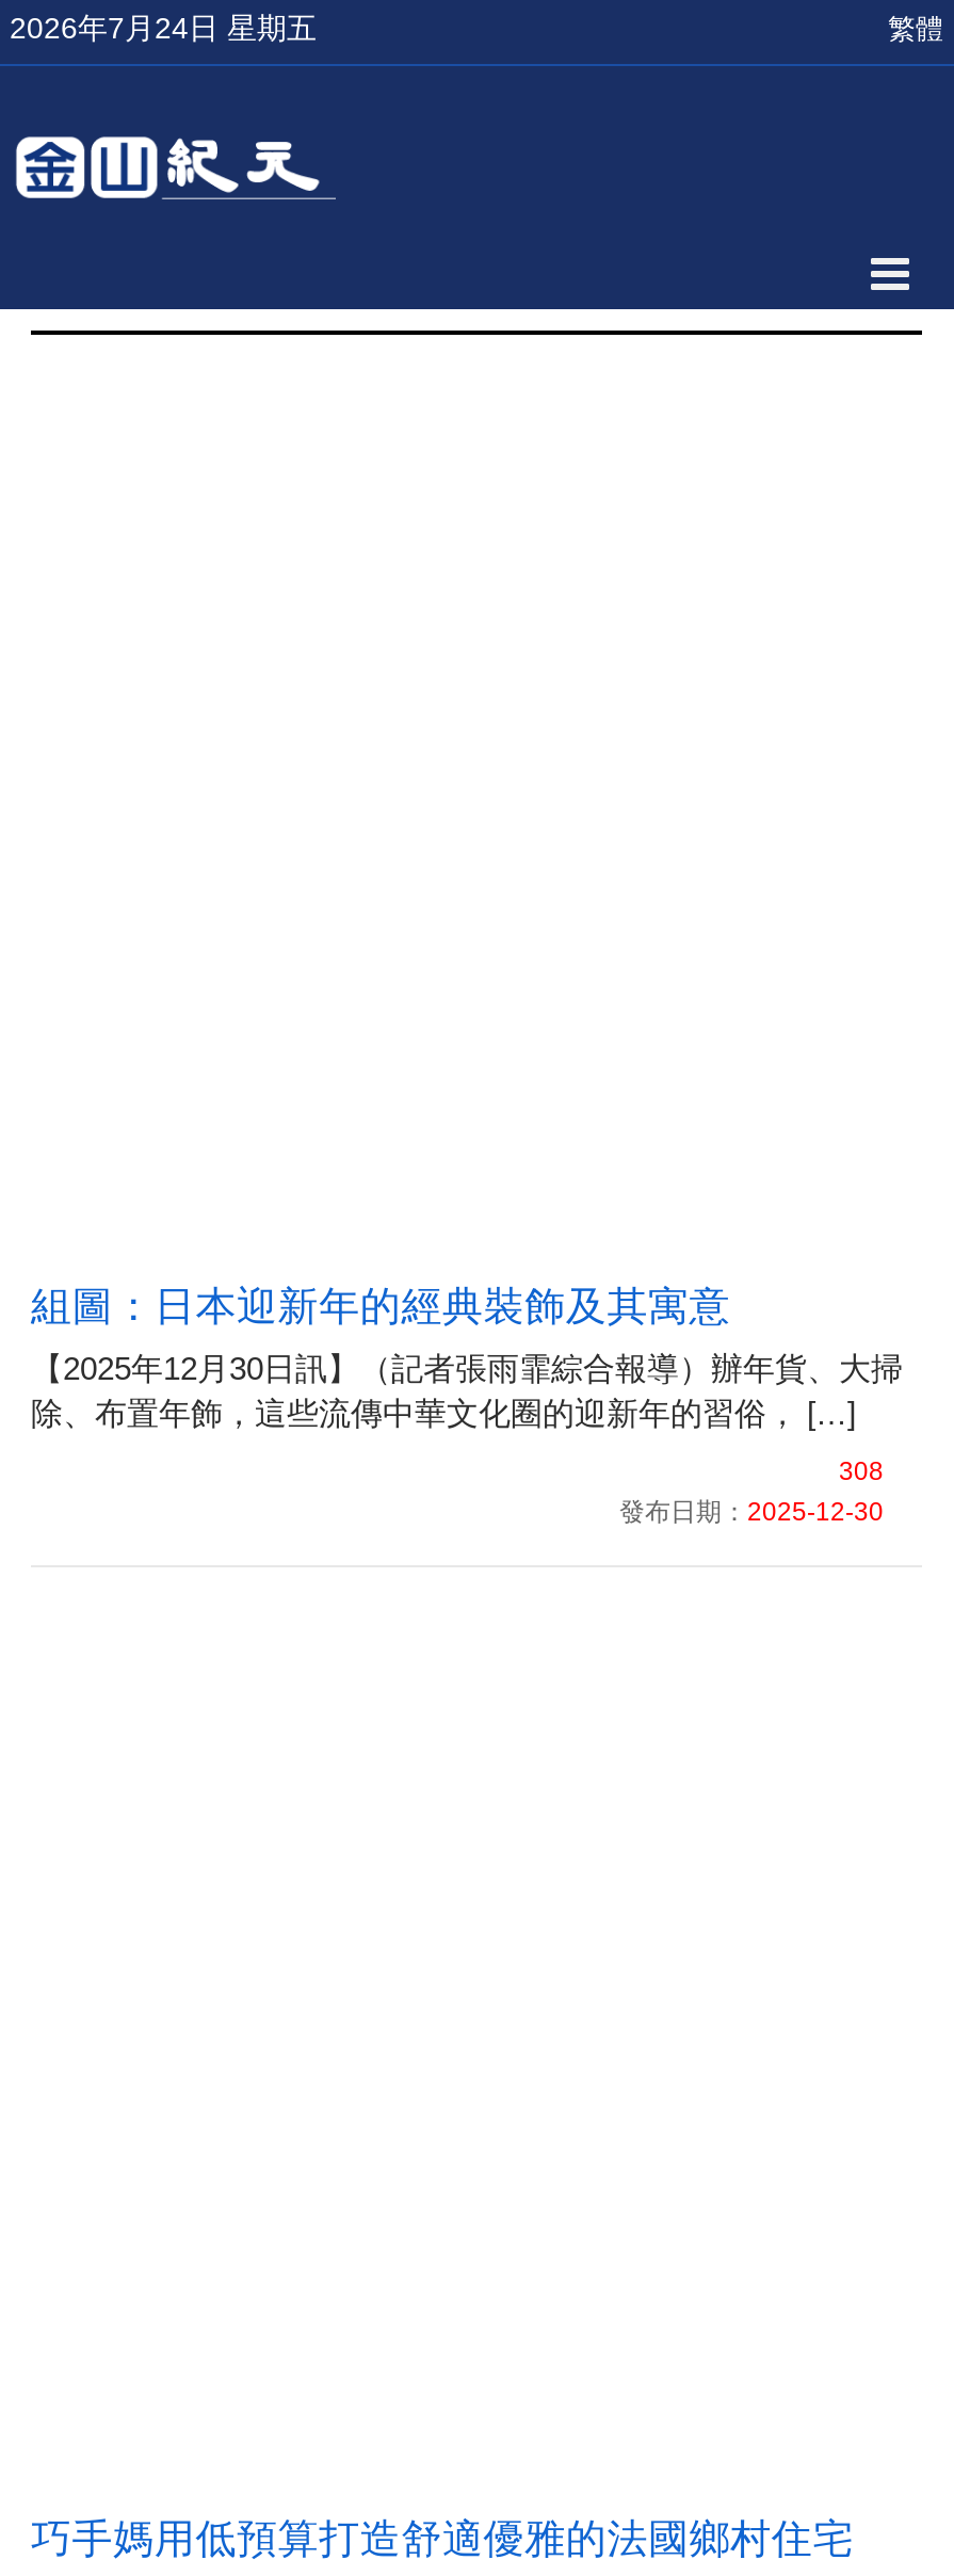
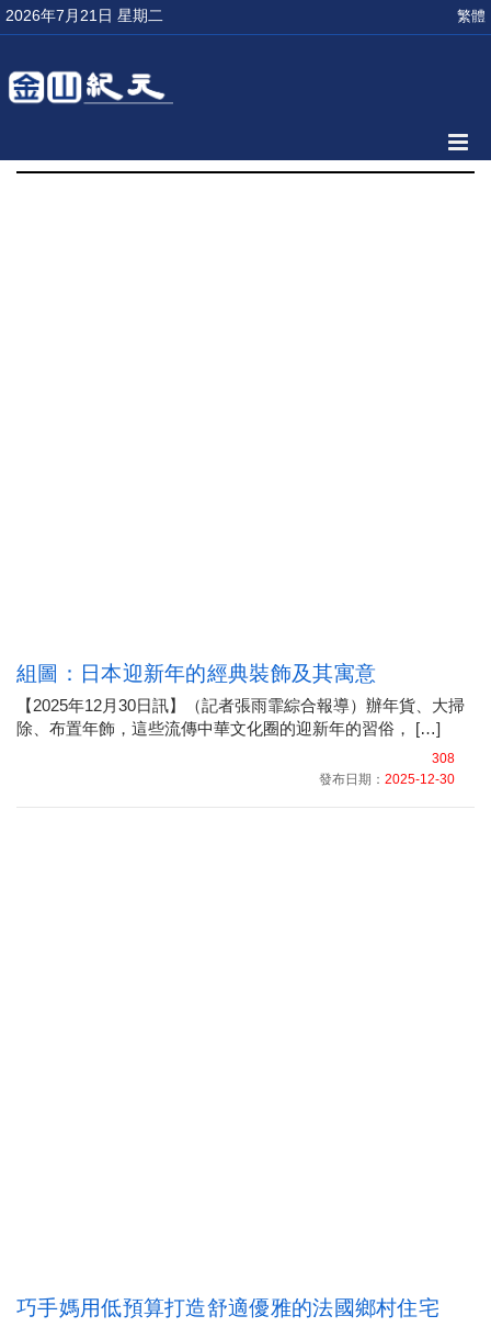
[10,11,317,45] 2026年7月24日 星期五 -> [5,7,163,24] 2026年7月21日 星期二

